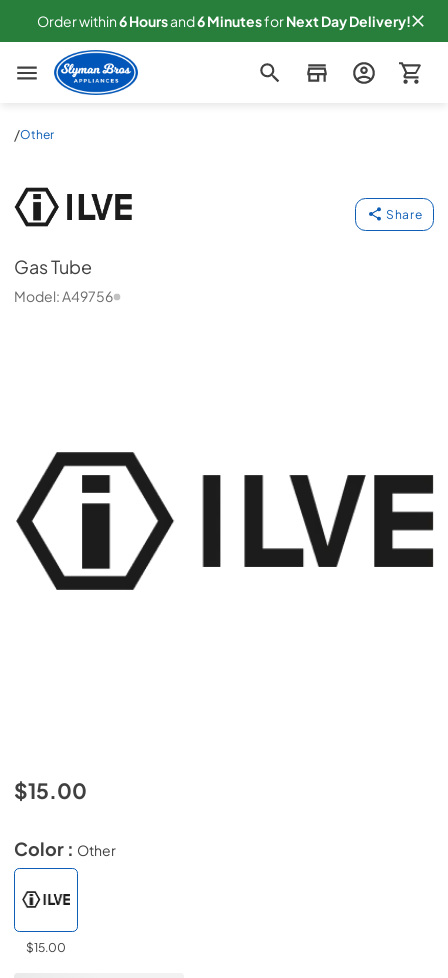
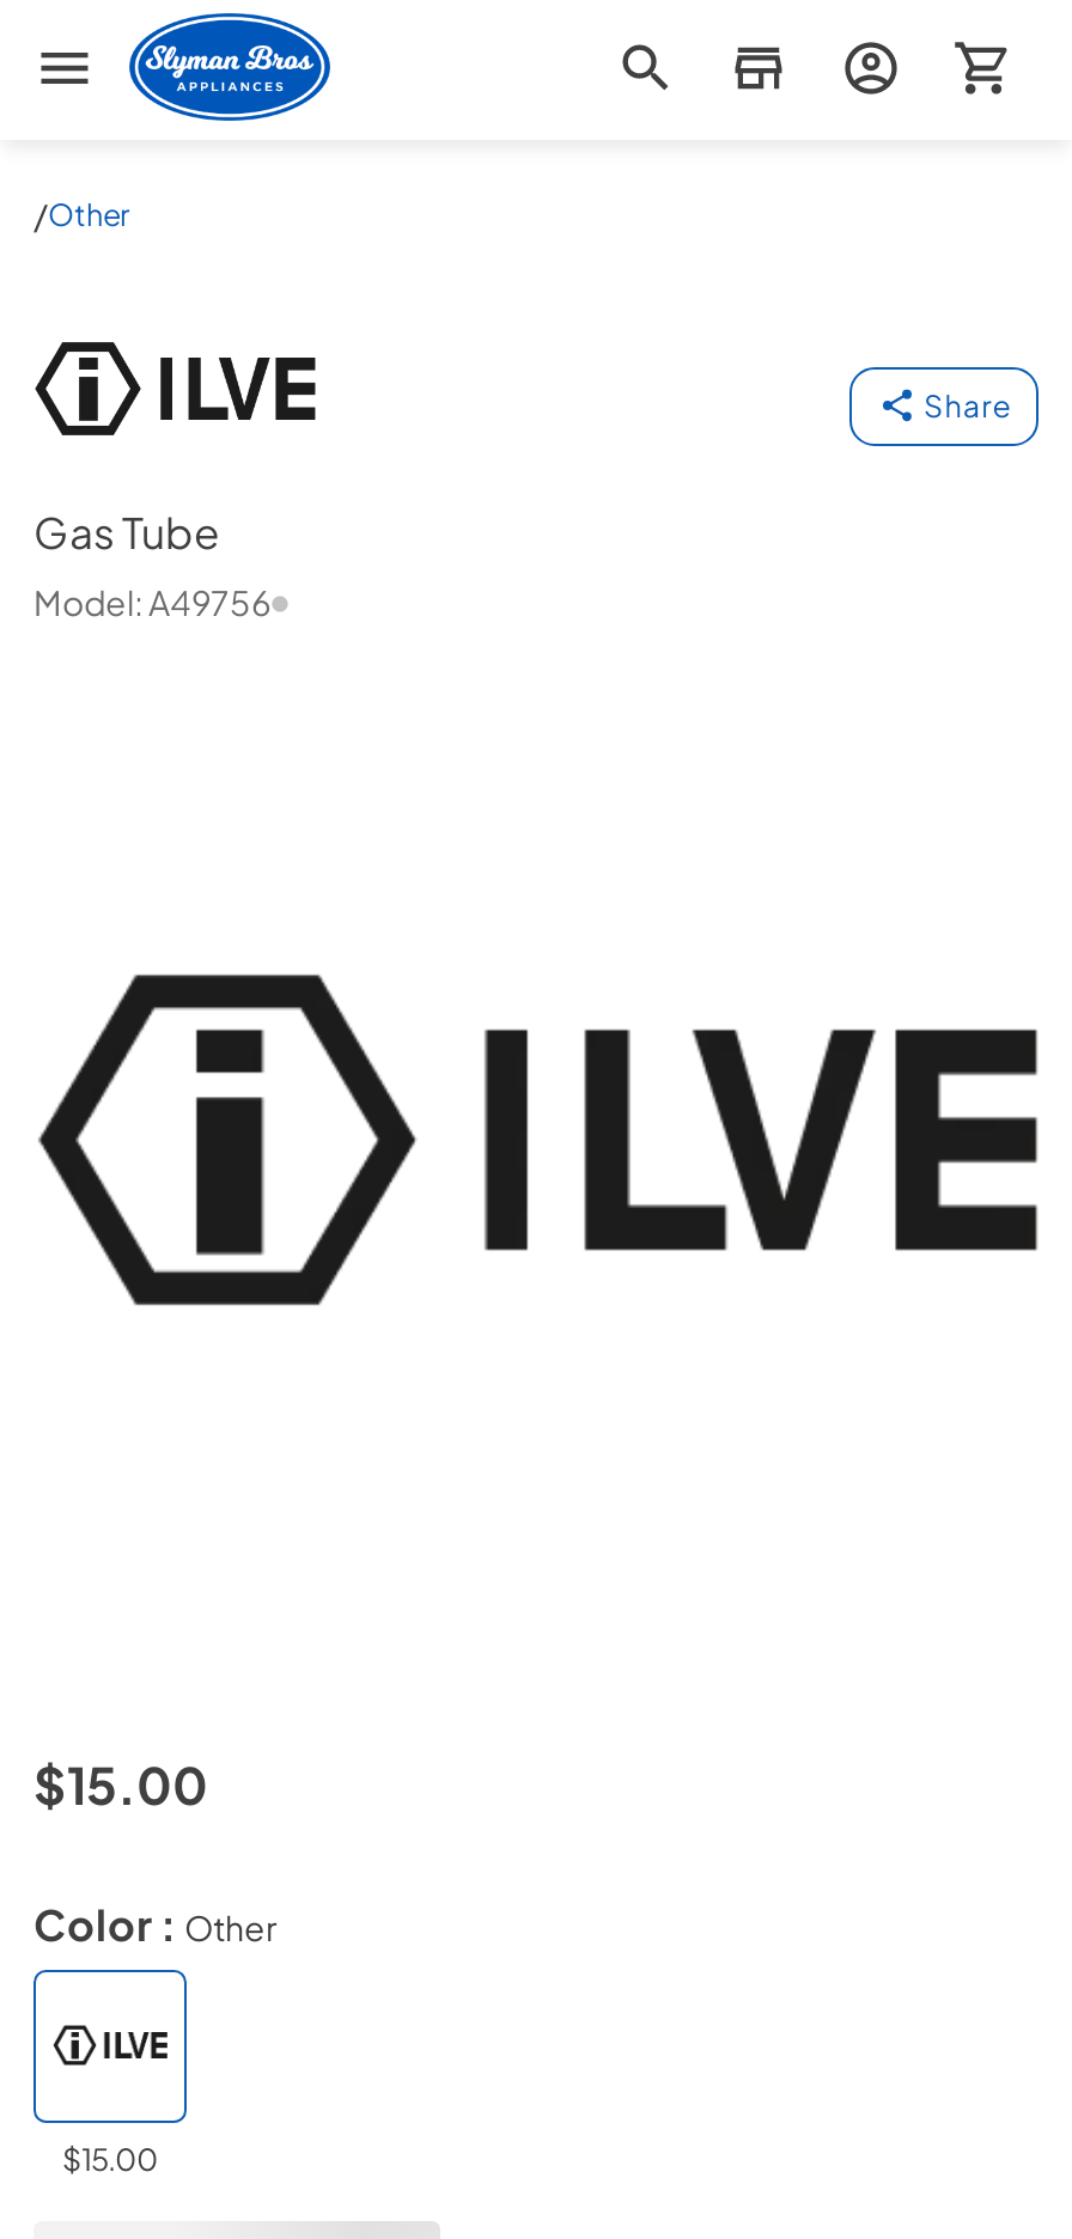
[37,11,411,29] Order within 6Hoursand6Minutes for Next Day Delivery! -> none

